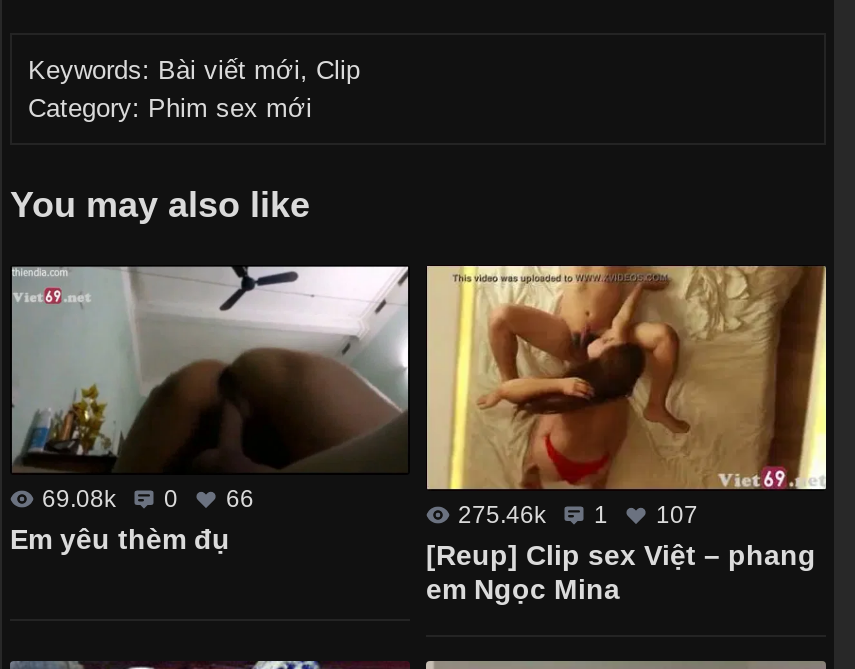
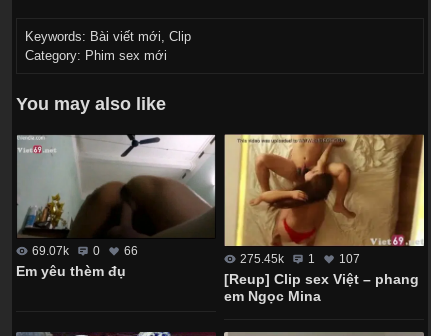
[42,485,254,513] 69.08k 0 66 -> [32,244,138,258] 69.07k 0 66
[458,500,698,528] 275.46k 1 107 -> [240,251,360,265] 275.45k 1 107

